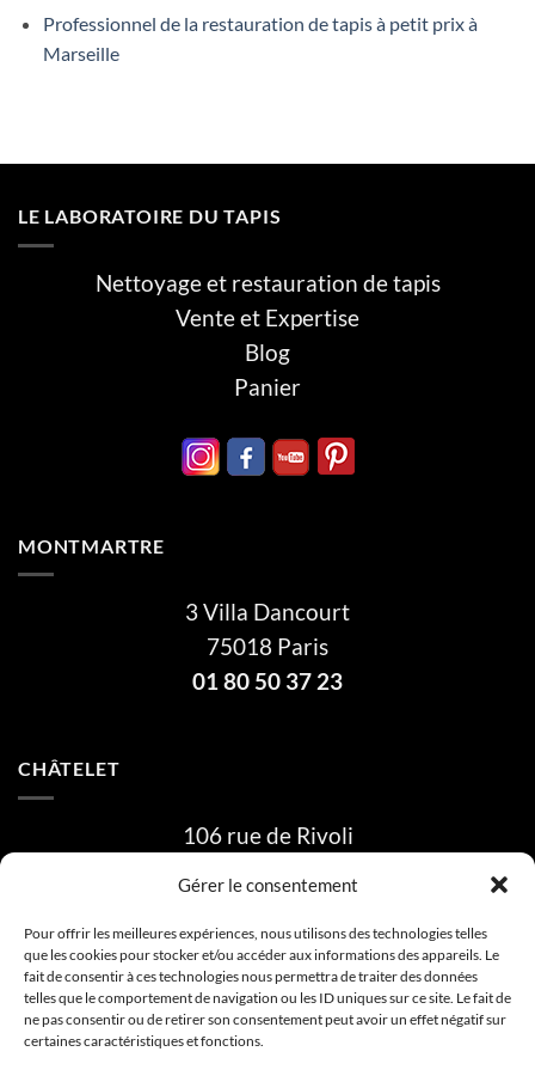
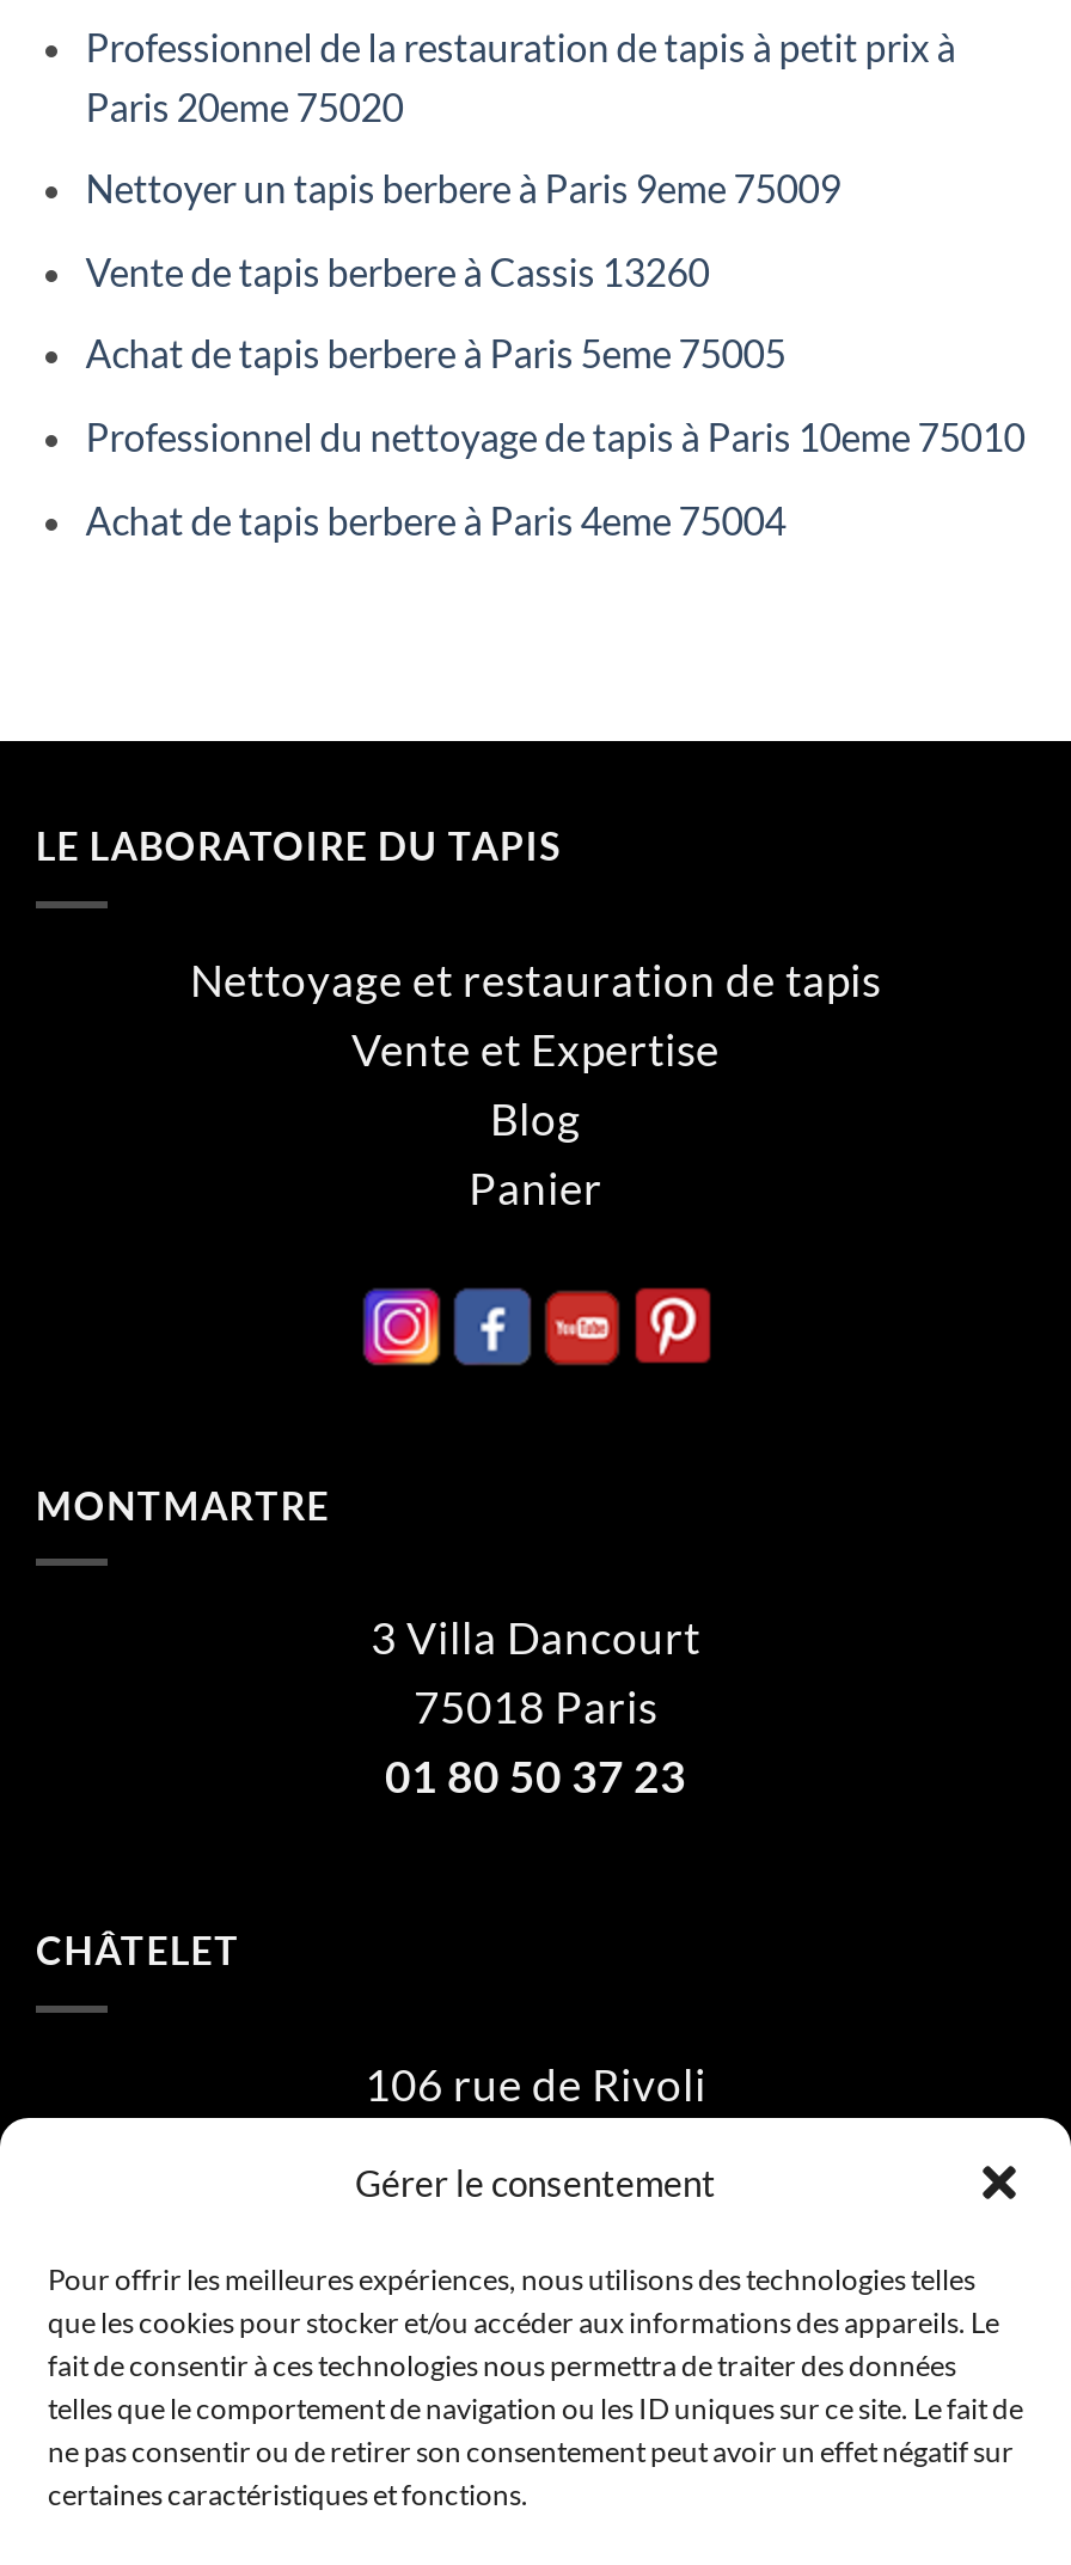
[43,41,119,64] Marseille -> [86,82,1025,541] Paris 20eme 75020 | Nettoyer un tapis berbere à Paris 9eme 75009 | Vente de tapis berbere à Cassis 13260 | Achat de tapis berbere à Paris 5eme 75005 | Professionnel du nettoyage de tapis à Paris 10eme 75010 | Achat de tapis berbere à Paris 4eme 75004

